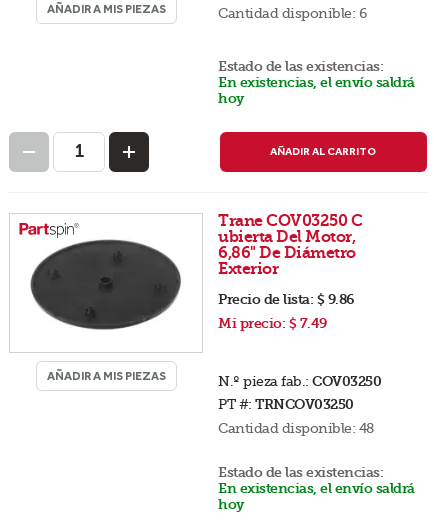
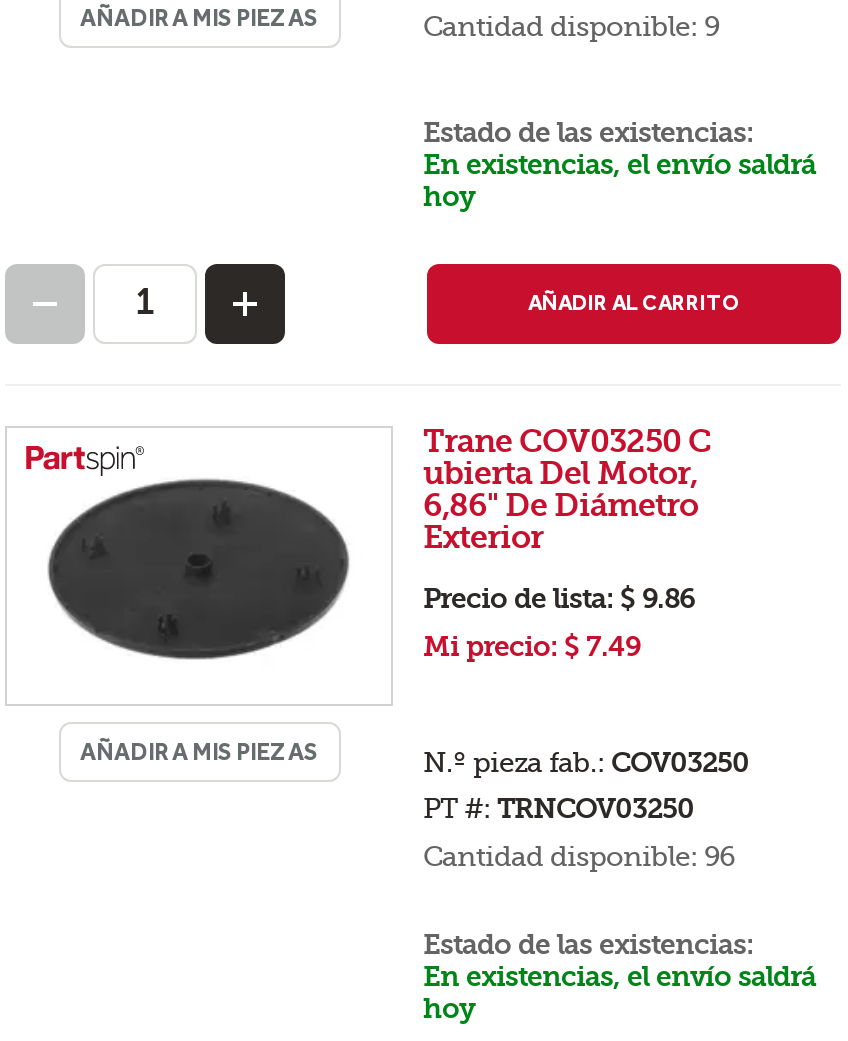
[218,5,366,21] Cantidad disponible: 6 -> [423,10,719,42] Cantidad disponible: 9
[218,420,373,436] Cantidad disponible: 48 -> [423,840,734,872] Cantidad disponible: 96

